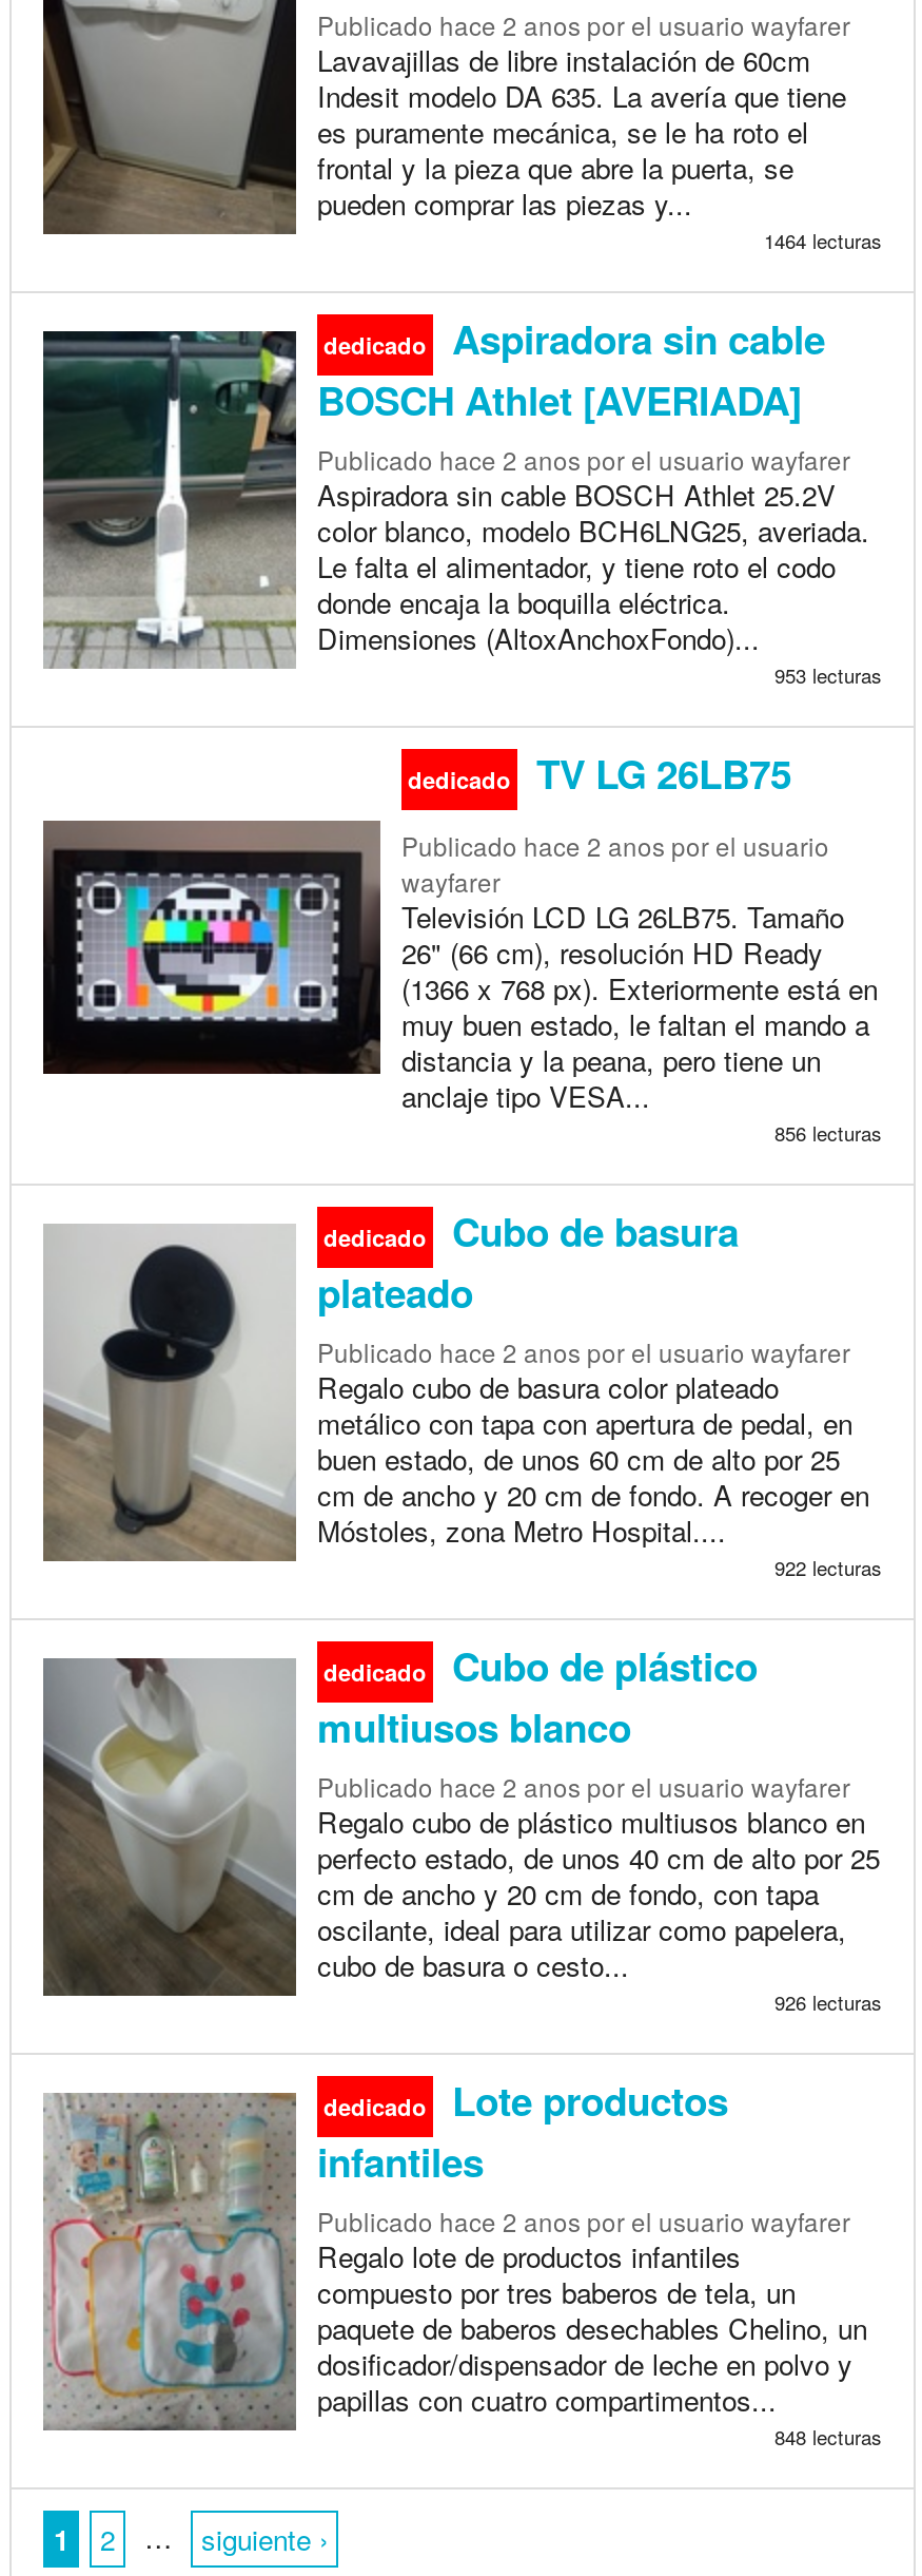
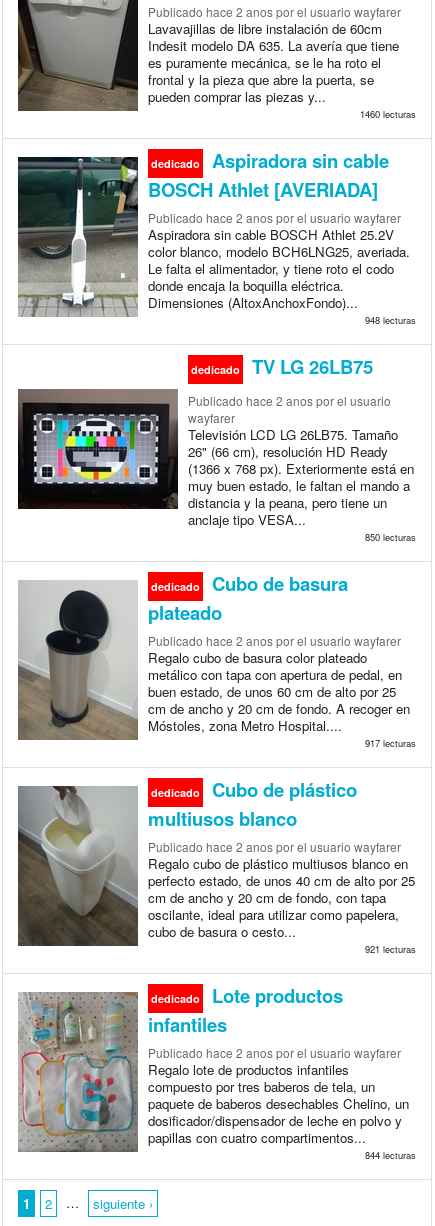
[764,227,882,256] 1464 lecturas -> [360,107,416,121] 1460 lecturas
[774,661,882,691] 953 lecturas -> [365,313,416,327] 948 lecturas
[774,1119,882,1149] 856 lecturas -> [365,530,416,544] 850 lecturas
[774,1554,882,1583] 922 lecturas -> [365,736,416,750] 917 lecturas
[774,1988,882,2018] 926 lecturas -> [365,942,416,956] 921 lecturas
[774,2423,882,2452] 848 lecturas -> [365,1148,416,1162] 844 lecturas

